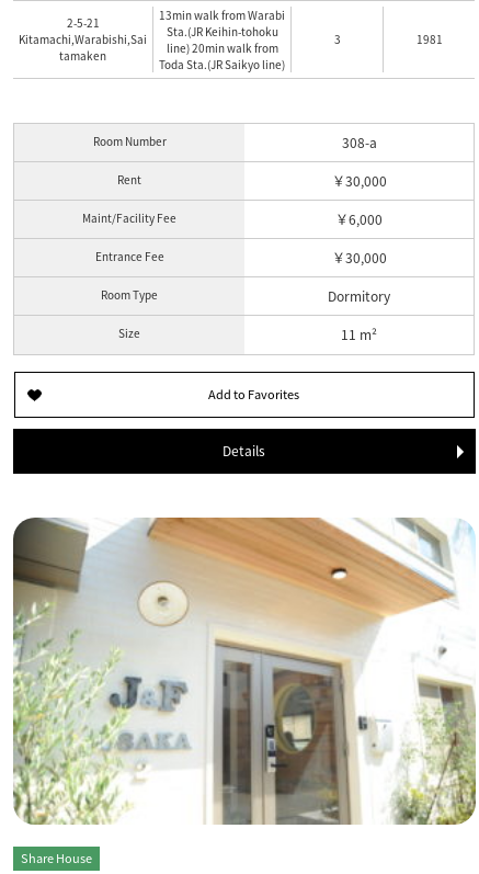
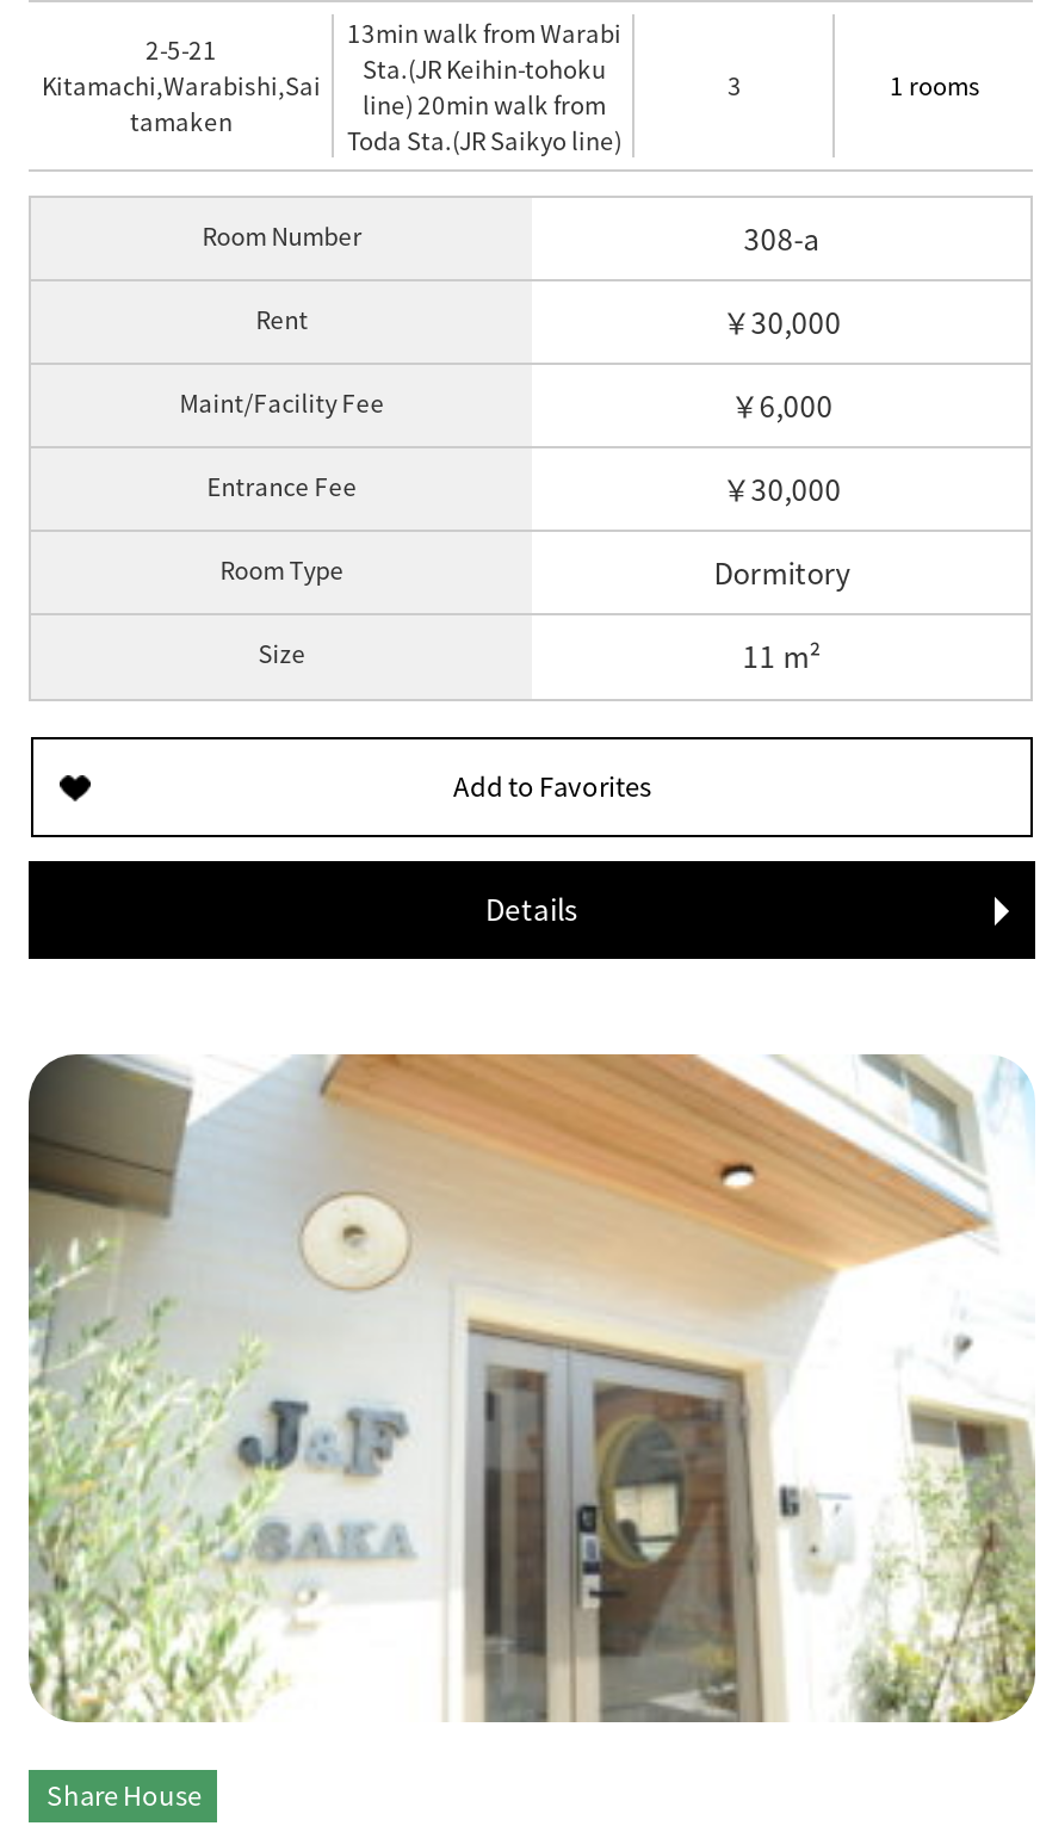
[416,31,443,47] 1981 -> [889,67,980,103] 1 rooms

